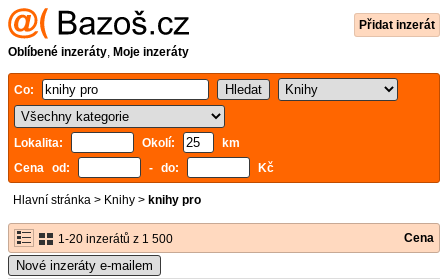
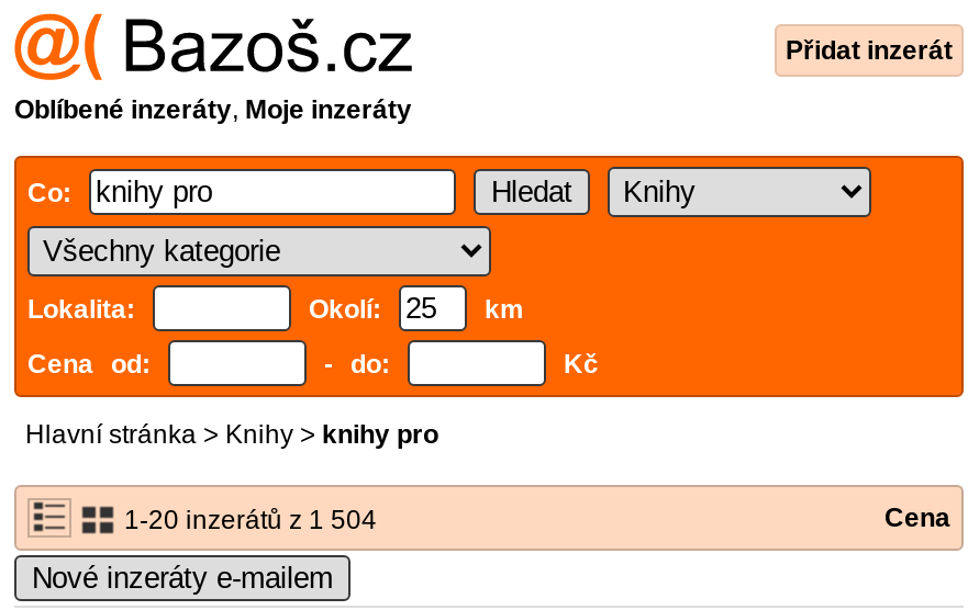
[55,232,173,246] 1-20 inzerátů z 1 500 -> [118,505,377,535] 1-20 inzerátů z 1 504

